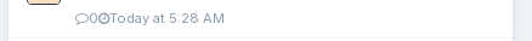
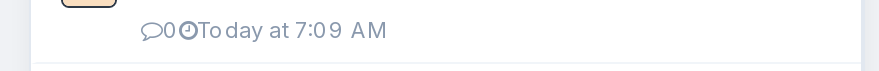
[89,10,225,27] 0 Today at 5:28 AM -> [163,16,387,44] 0 Today at 7:09 AM

